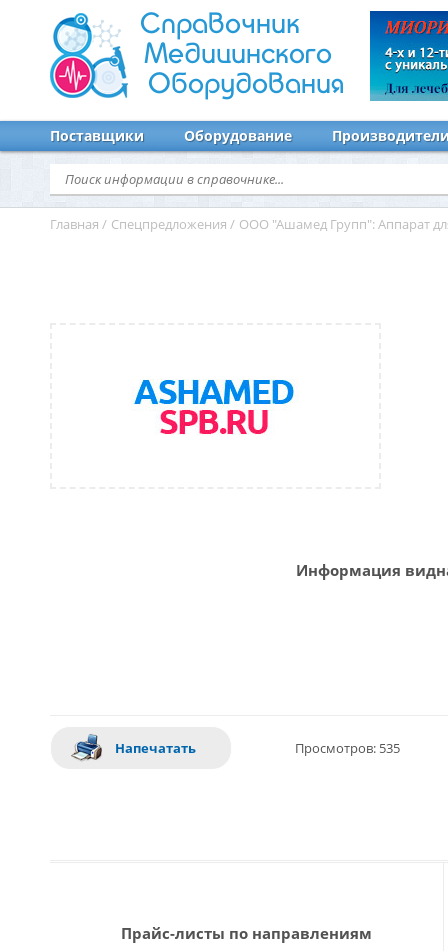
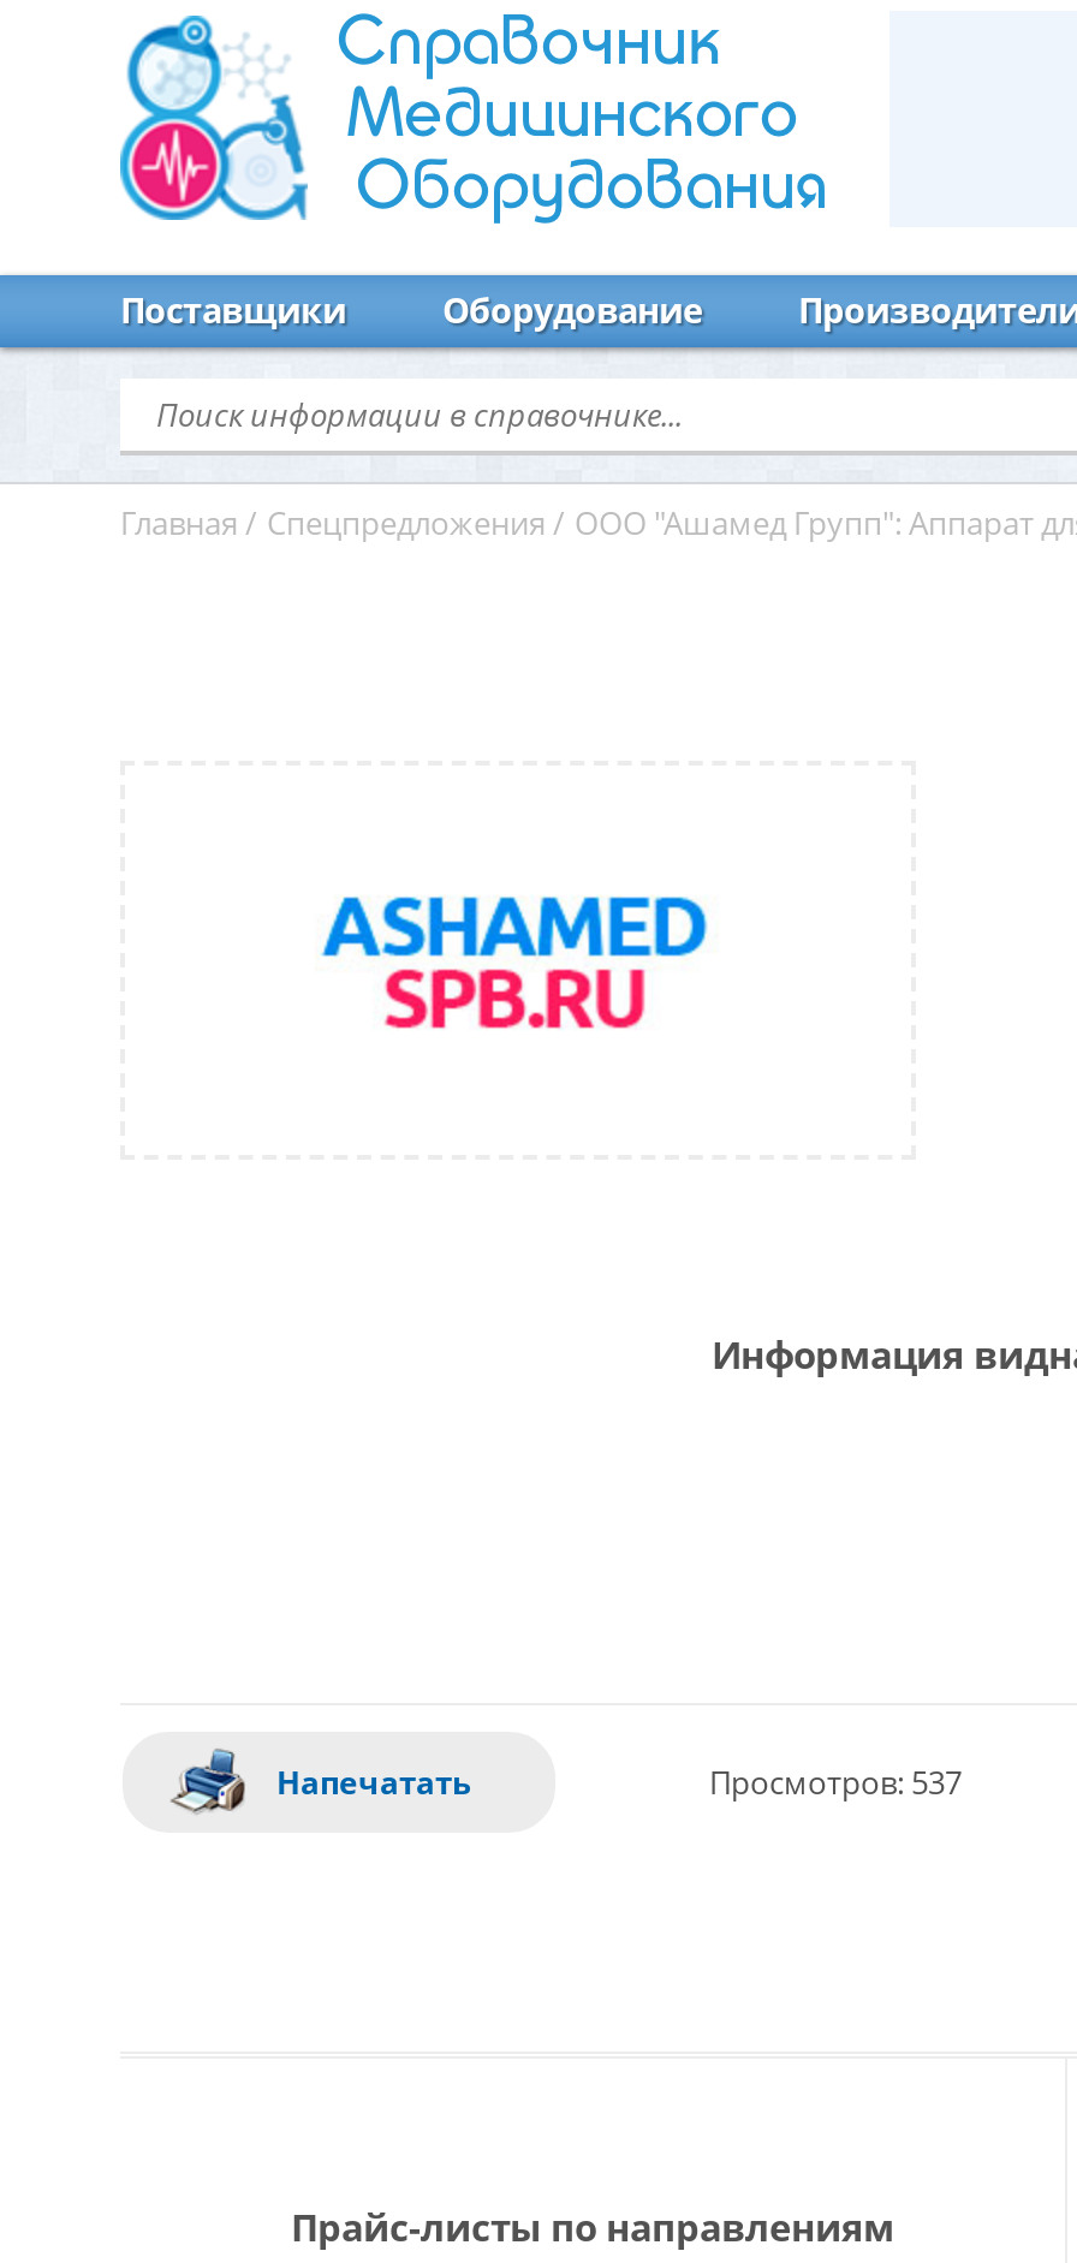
[369,10,445,102] [image] -> none
[295,739,400,757] Просмотров: 535 -> [709,1760,962,1803] Просмотров: 537

